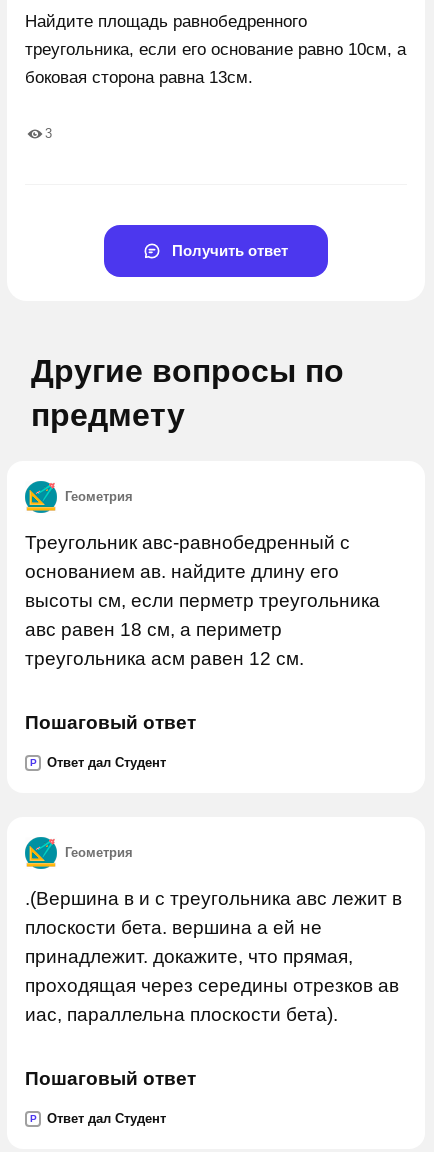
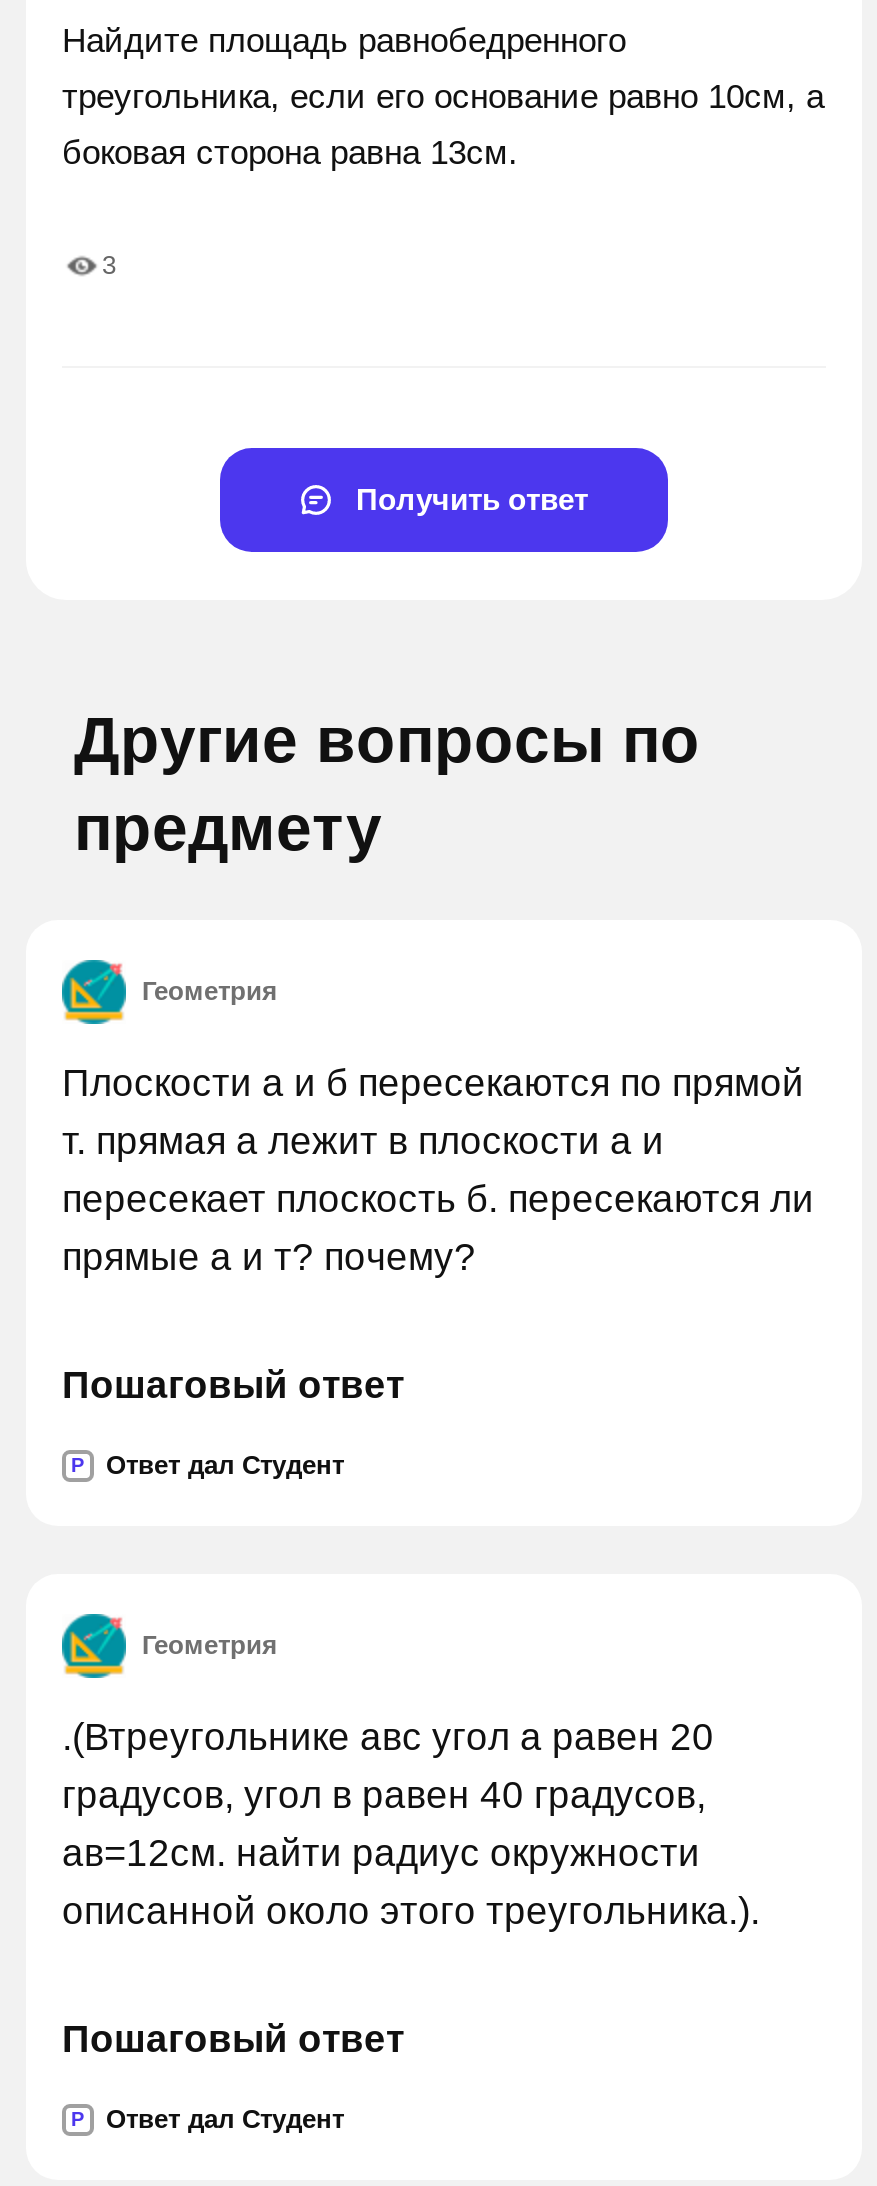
[25,532,380,669] Треугольник авс-равнобедренный с | основанием ав. найдите длину его | высоты см, если перметр треугольника | авс равен 18 см, а периметр | треугольника асм равен 12 см. -> [62,1062,814,1278] Плоскости а и б пересекаются по прямой | т. прямая а лежит в плоскости а и | пересекает плоскость б. пересекаются ли | прямые а и т? почему?
[25,888,402,1025] .(Вершина в и с треугольника авс лежит в | плоскости бета. вершина а ей не | принадлежит. докажите, что прямая, | проходящая через середины отрезков ав | иас, параллельна плоскости бета). -> [62,1716,760,1932] .(Втреугольнике авс угол а равен 20 | градусов, угол в равен 40 градусов, | ав=12см. найти радиус окружности | описанной около этого треугольника.).

